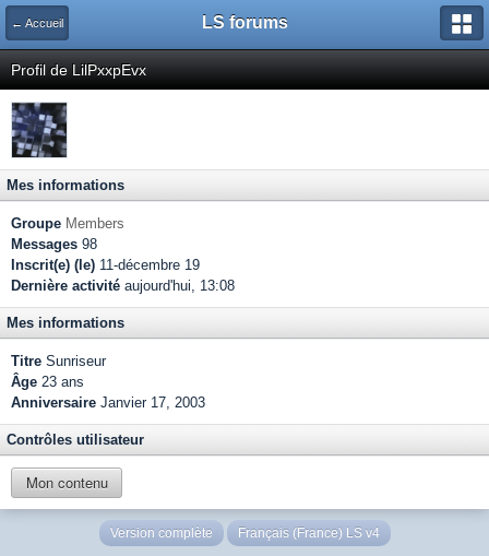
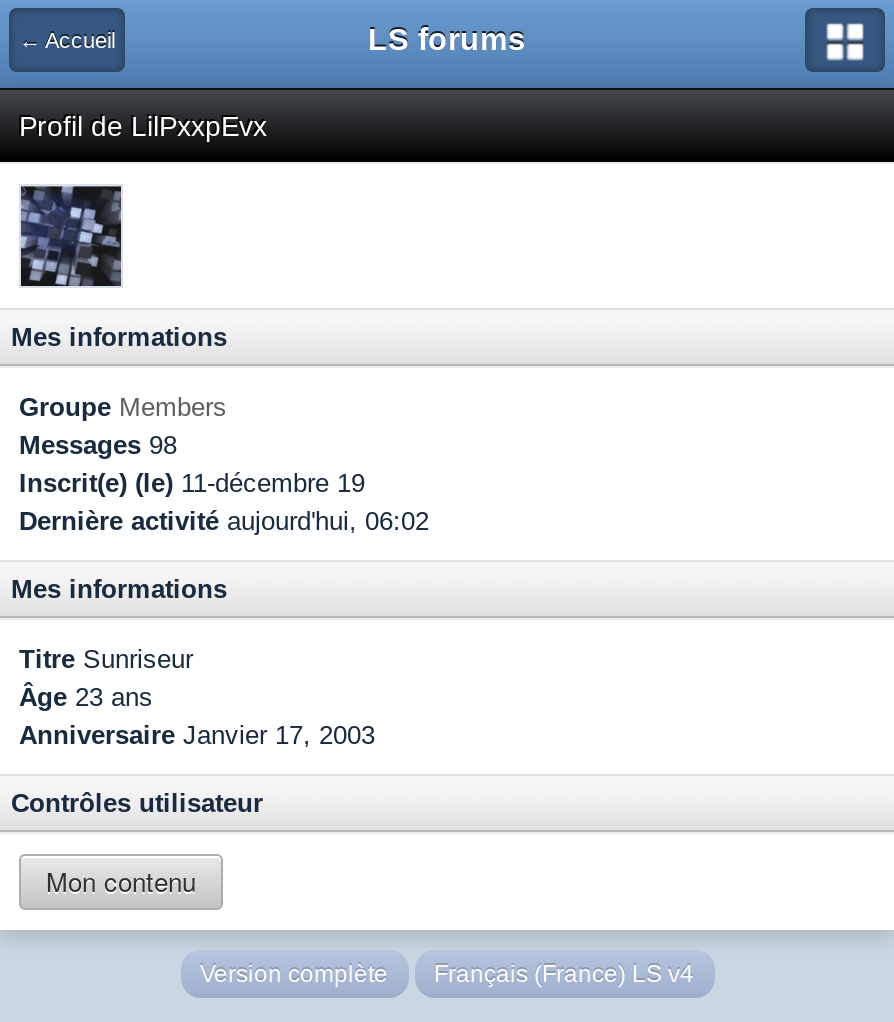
[11,277,235,294] Dernière activité aujourd'hui, 13:08 -> [19,506,429,536] Dernière activité aujourd'hui, 06:02

